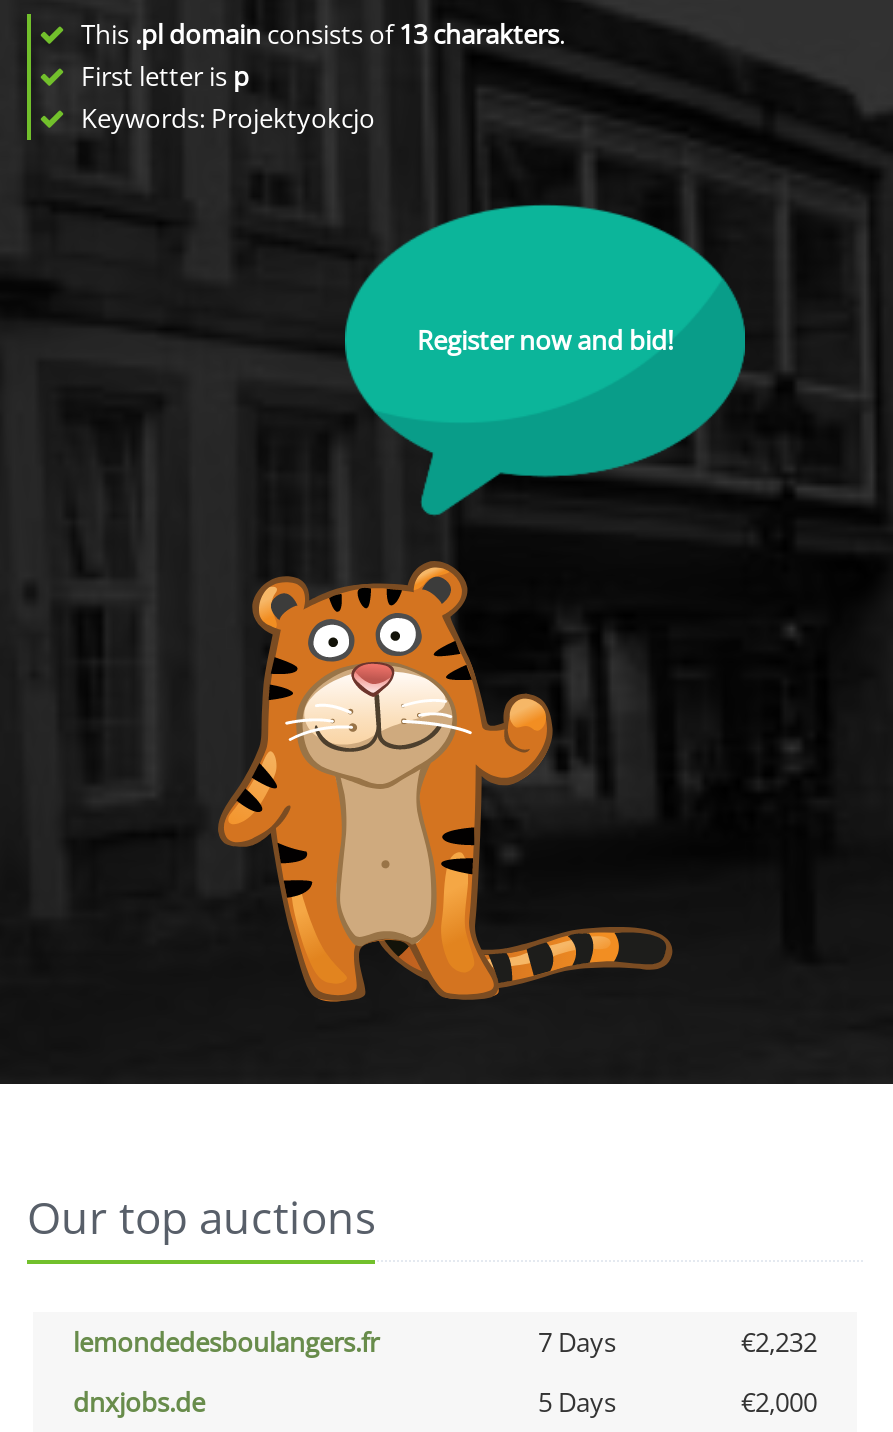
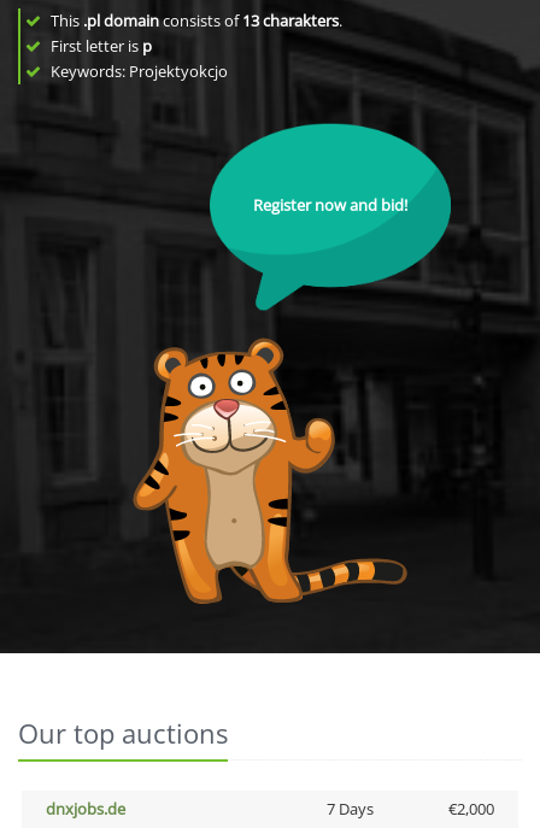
[73,1324,817,1360] lemondedesboulangers.fr | 7 Days | €2,232 -> none
[538,1384,616,1420] 5 Days -> [326,798,373,820] 7 Days

